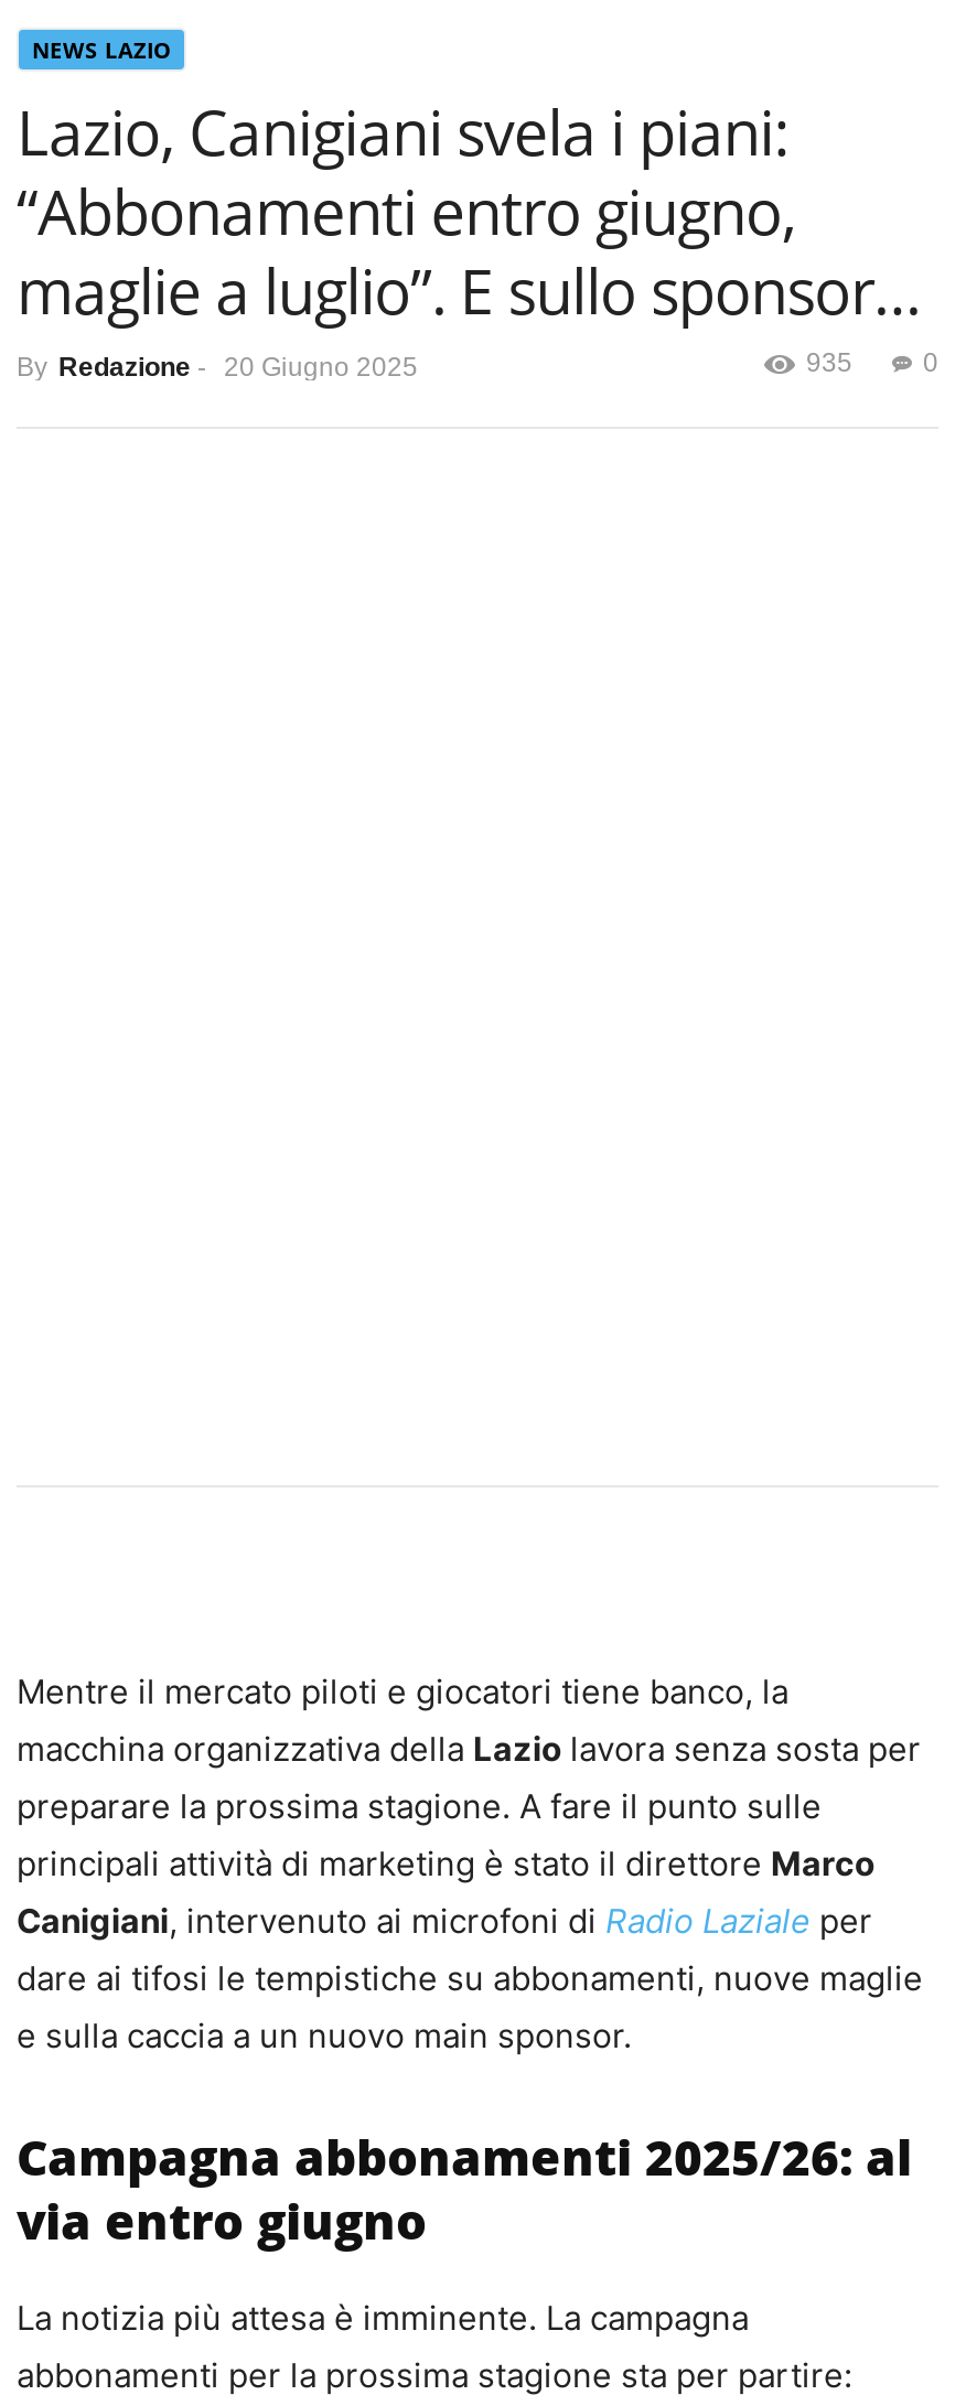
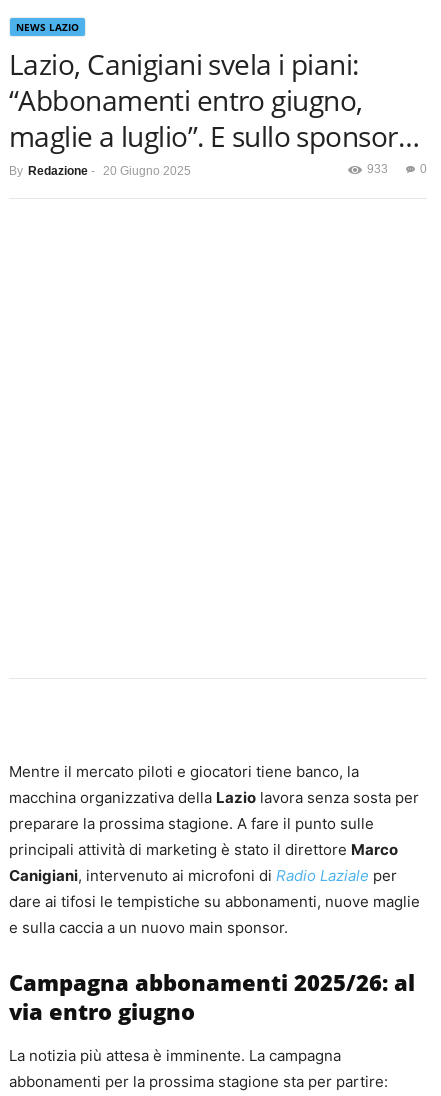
[806,347,852,378] 935 -> [367,162,388,176] 933

